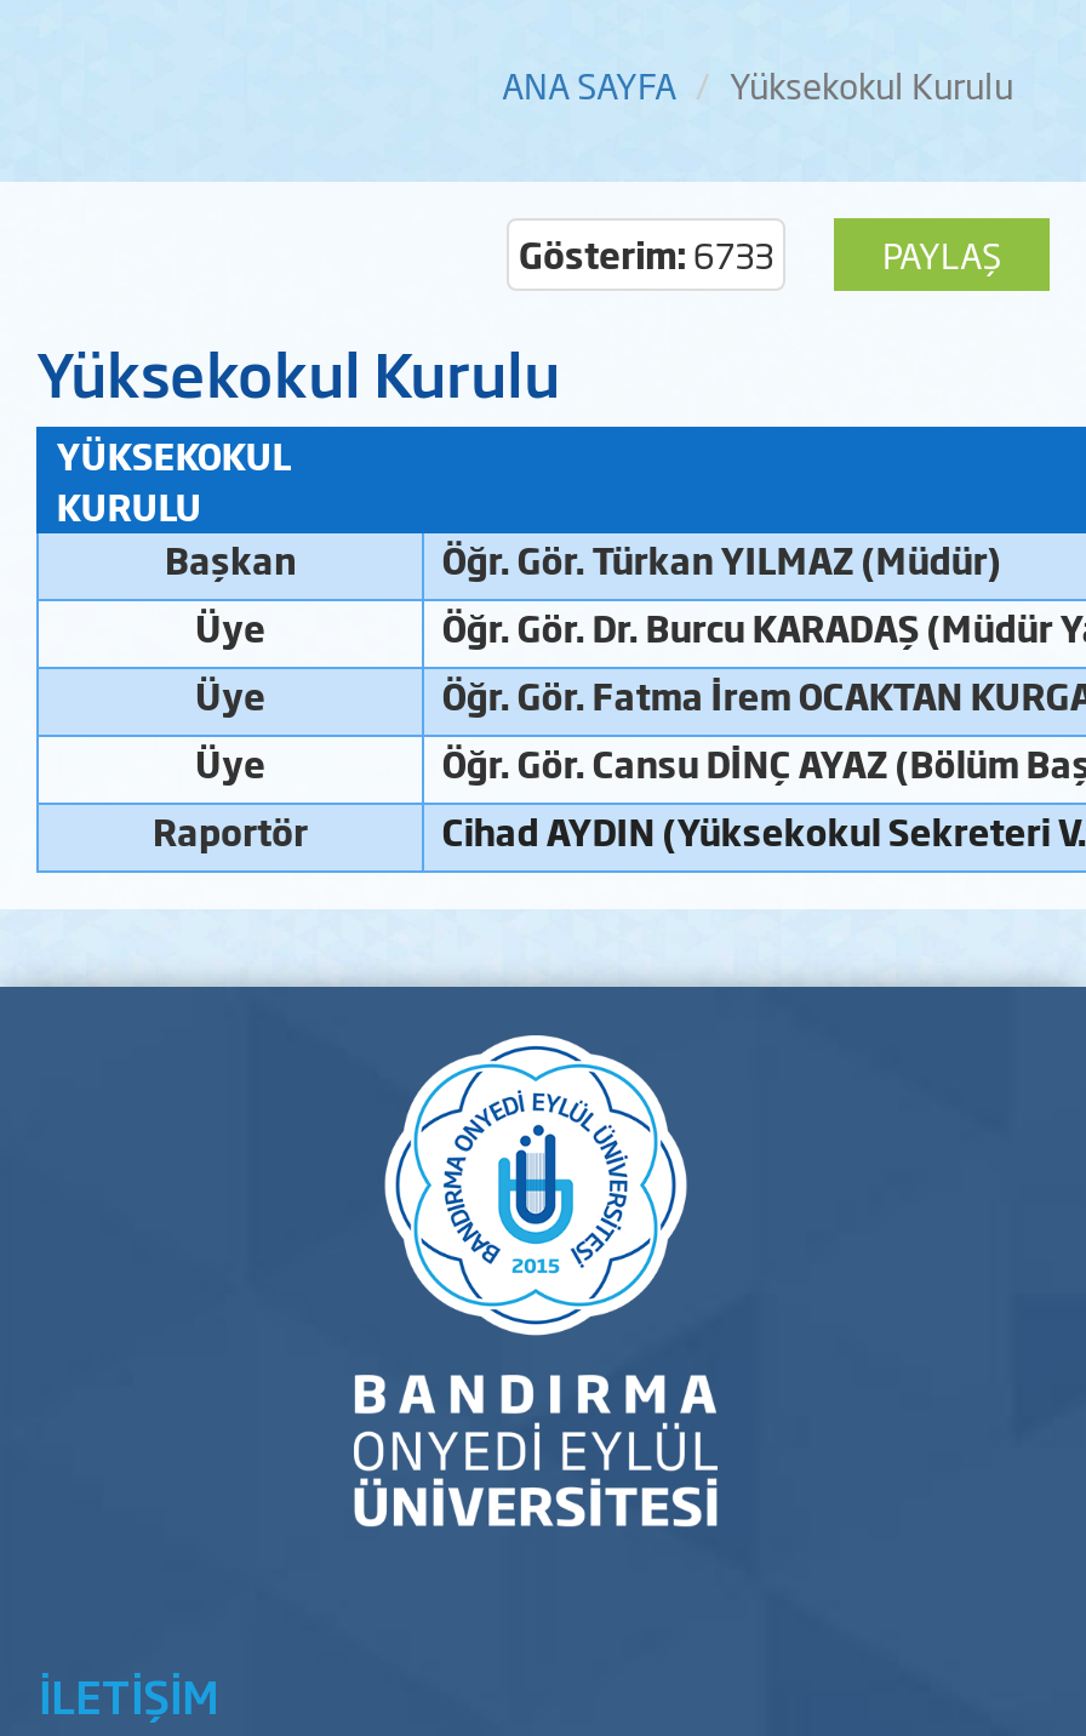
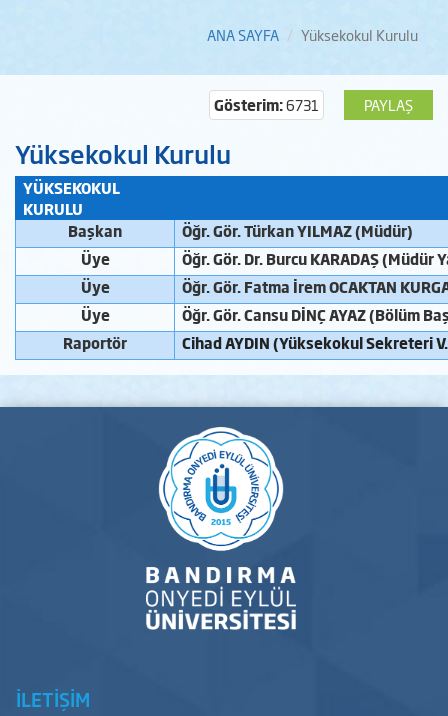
[519,228,773,279] Gösterim: 6733 -> [214,94,319,115] Gösterim: 6731

